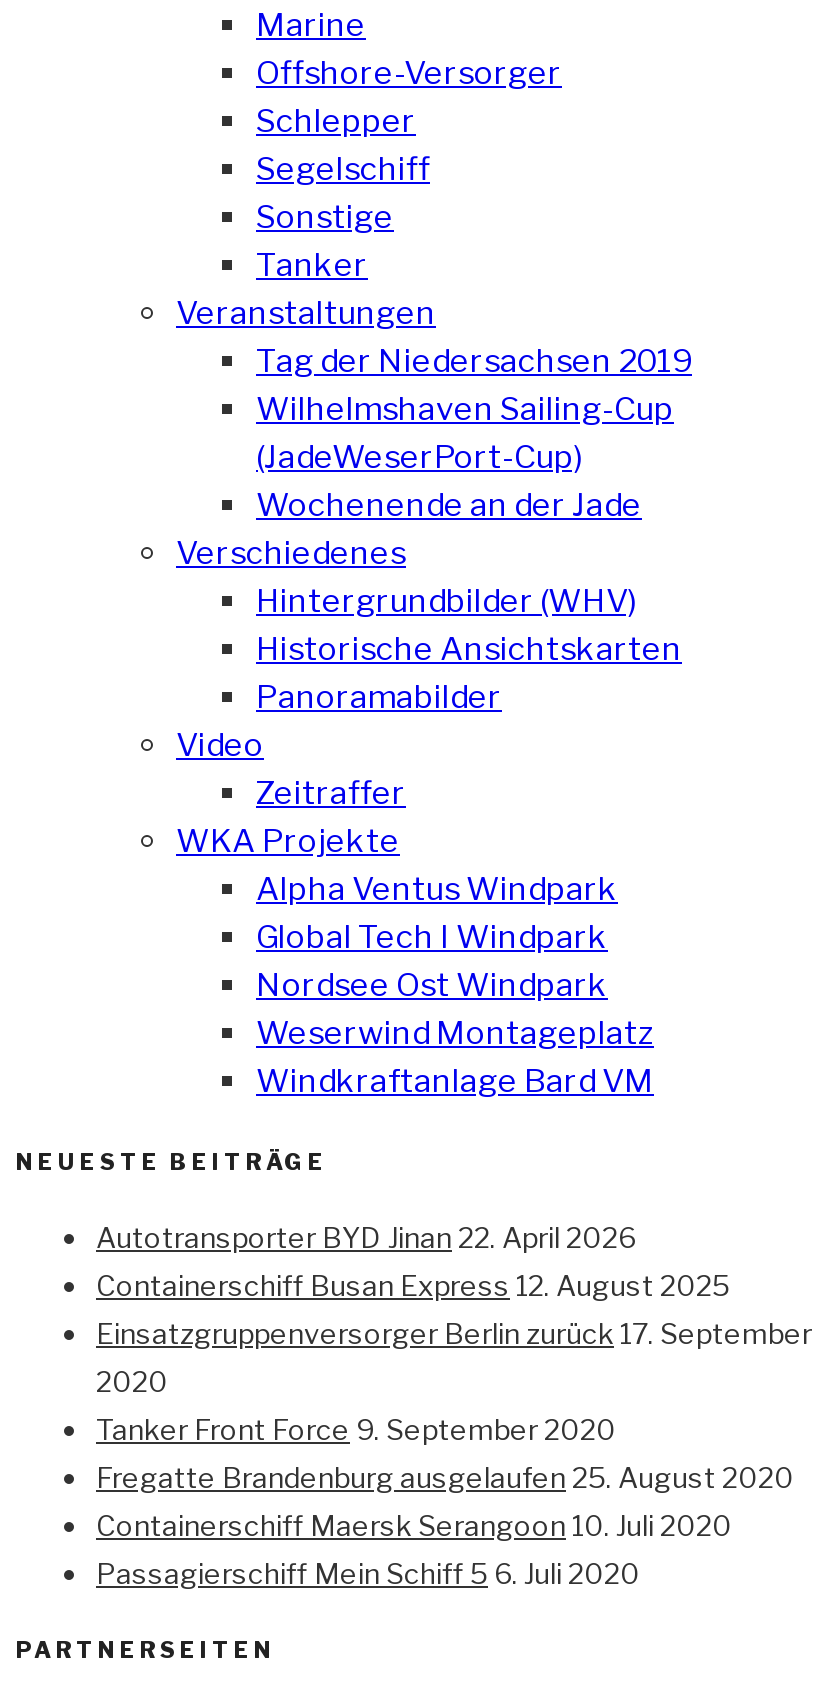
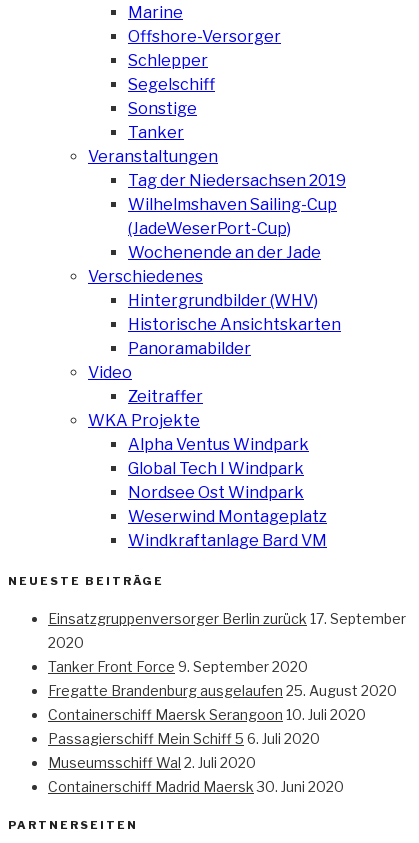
[96,1221,730,1303] Autotransporter BYD Jinan 22. April 2026 | Containerschiff Busan Express 12. August 2025 -> none
moved [96,1317,812,1591] -> [48,610,406,747]: Einsatzgruppenversorger Berlin zurück 17. September | 2020 | Tanker Front Force 9. September 2020 | Fregatte Brandenburg ausgelaufen 25. August 2020 | Containerschiff Maersk Serangoon 10. Juli 2020 | Passagierschiff Mein Schiff 5 6. Juli 2020
none -> [48,754,344,795] Museumsschiff Wal 2. Juli 2020 | Containerschiff Madrid Maersk 30. Juni 2020

